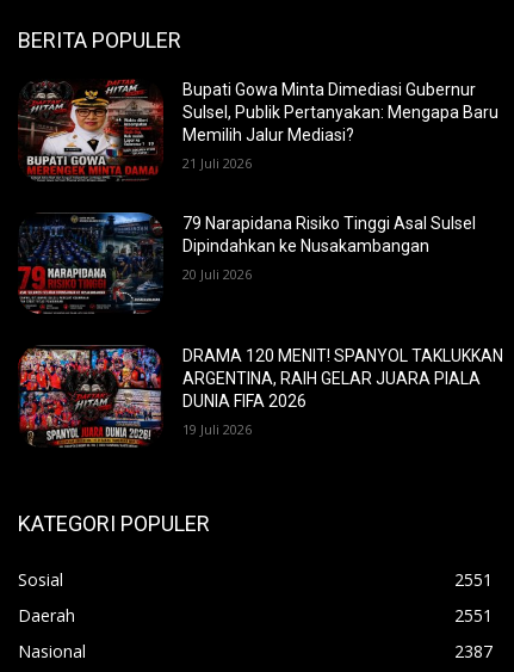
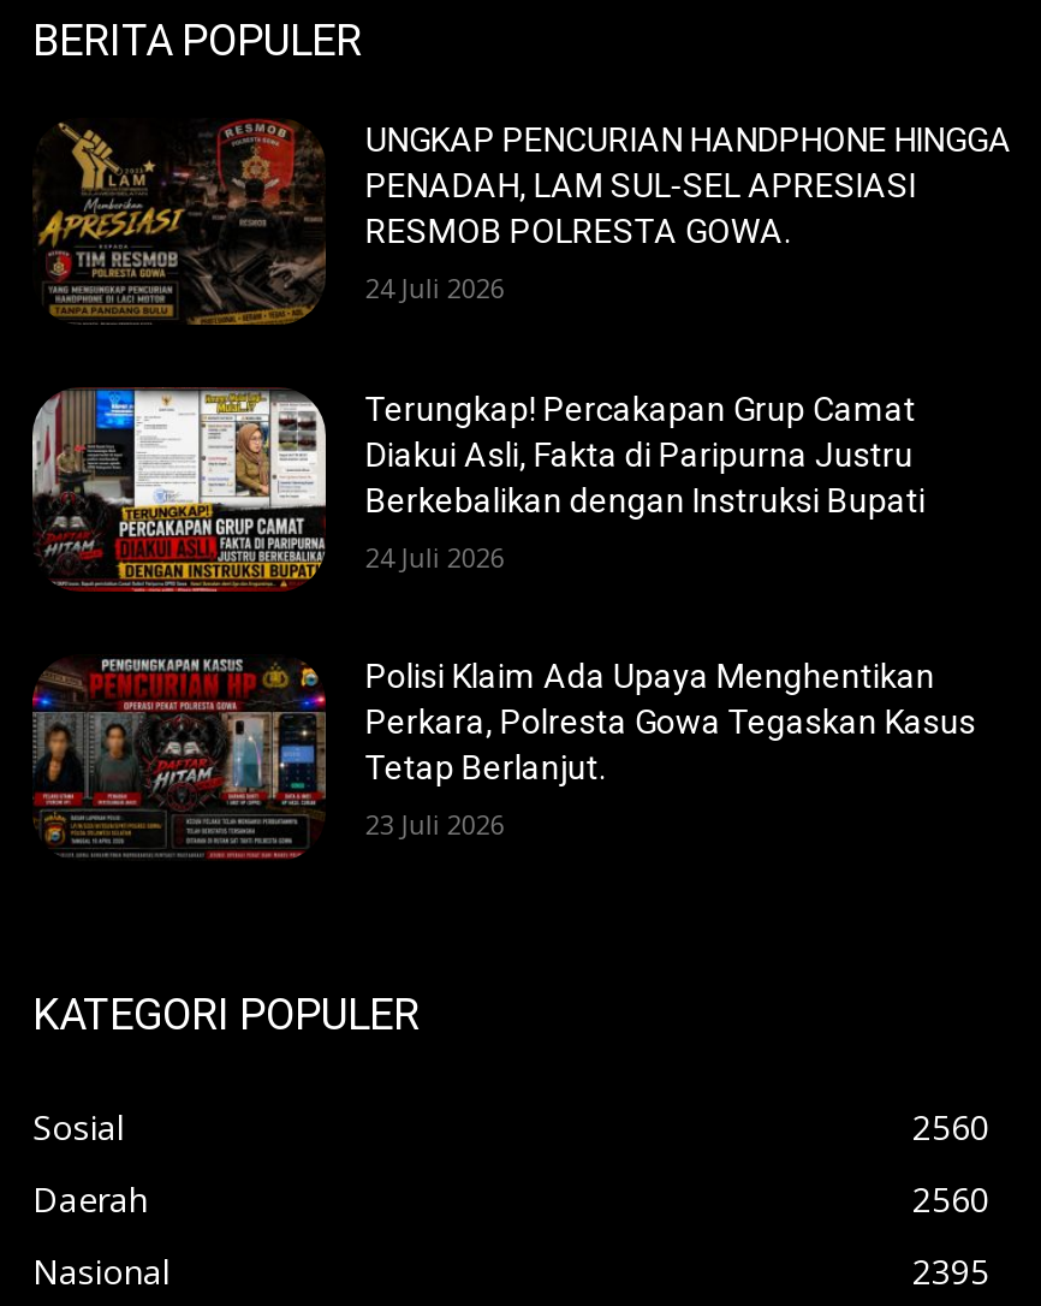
[18,79,499,183] [image] | Bupati Gowa Minta Dimediasi Gubernur | Sulsel, Publik Pertanyakan: Mengapa Baru | Memilih Jalur Mediasi? -> [35,120,1012,327] [image] | UNGKAP PENCURIAN HANDPHONE HINGGA | PENADAH, LAM SUL-SEL APRESIASI | RESMOB POLRESTA GOWA.
[183,154,252,172] 21 Juli 2026 -> [365,269,505,305] 24 Juli 2026
[18,211,476,315] [image] | 79 Narapidana Risiko Tinggi Asal Sulsel | Dipindahkan ke Nusakambangan -> [30,387,925,594] [image] | Terungkap! Percakapan Grup Camat | Diakui Asli, Fakta di Paripurna Justru | Berkebalikan dengan Instruksi Bupati
[183,264,252,282] 20 Juli 2026 -> [365,538,505,574] 24 Juli 2026
[19,345,504,448] [image] | DRAMA 120 MENIT! SPANYOL TAKLUKKAN | ARGENTINA, RAIH GELAR JUARA PIALA | DUNIA FIFA 2026 -> [32,657,976,861] [image] | Polisi Klaim Ada Upaya Menghentikan | Perkara, Polresta Gowa Tegaskan Kasus | Tetap Berlanjut.
[183,420,252,438] 19 Juli 2026 -> [365,806,505,842] 23 Juli 2026
[454,568,493,591] 2551 -> [912,1104,989,1149] 2560
[454,604,493,627] 2551 -> [912,1176,989,1222] 2560
[454,640,493,662] 2387 -> [912,1248,989,1294] 2395

